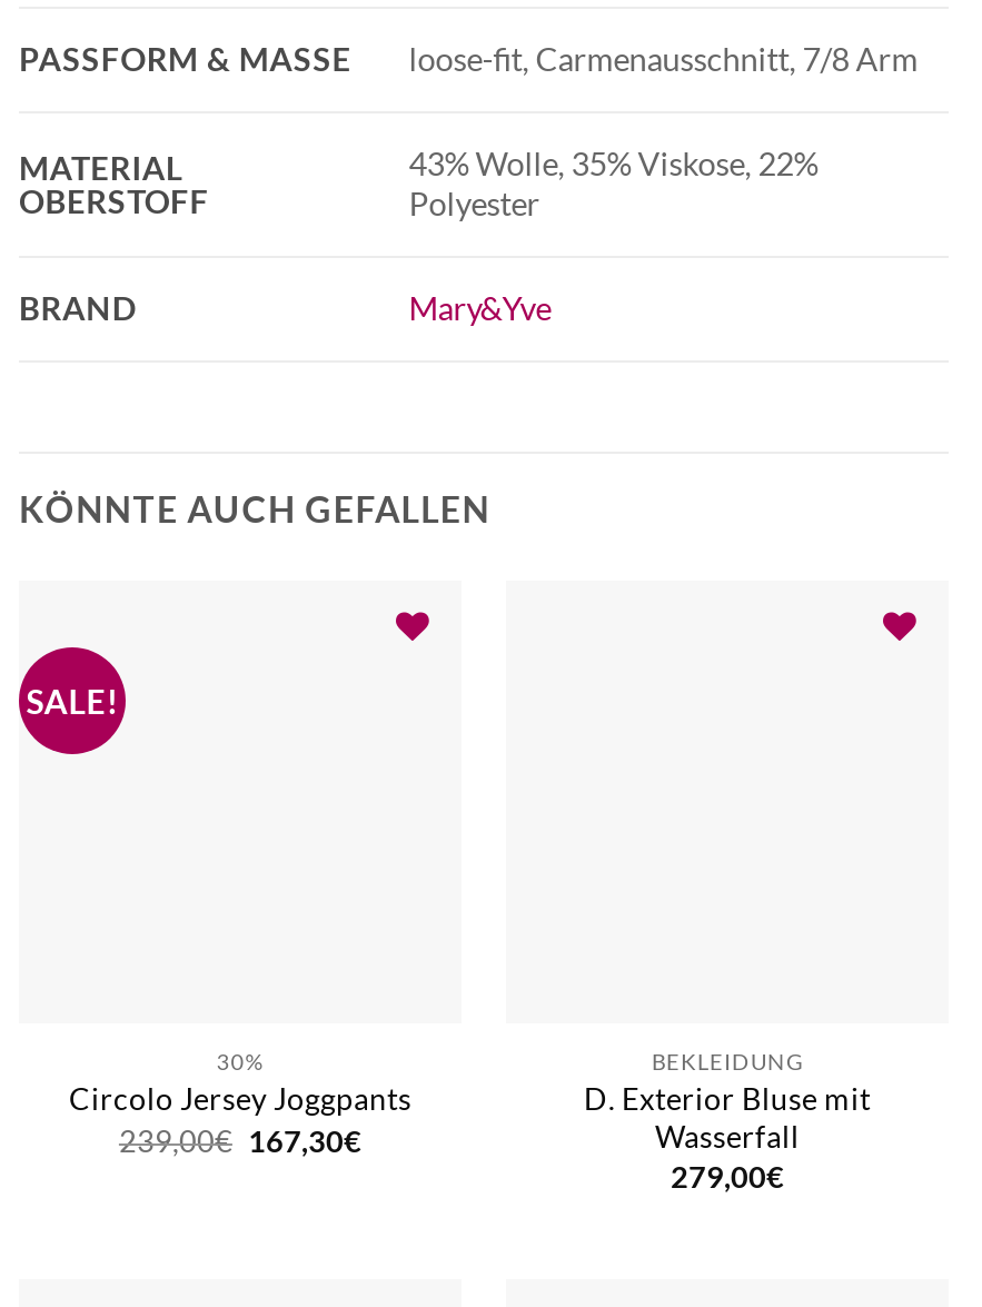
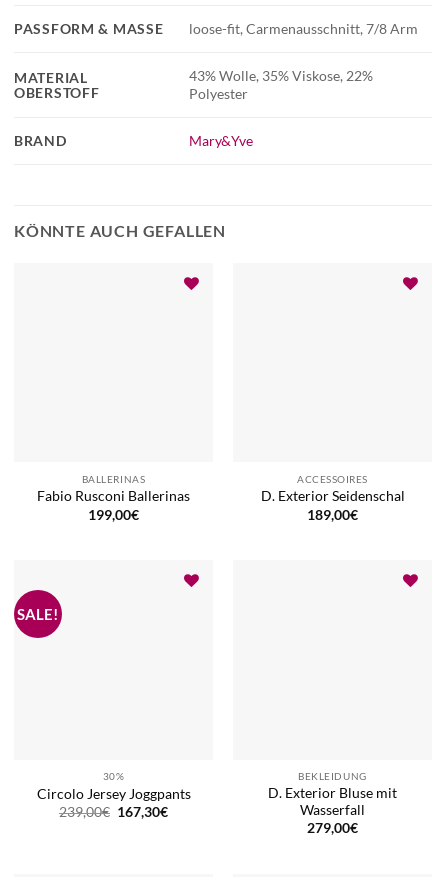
none -> [37,473,190,523] BALLERINAS | Fabio Rusconi Ballerinas | 199,00€
none -> [260,473,404,523] ACCESSOIRES | D. Exterior Seidenschal | 189,00€

